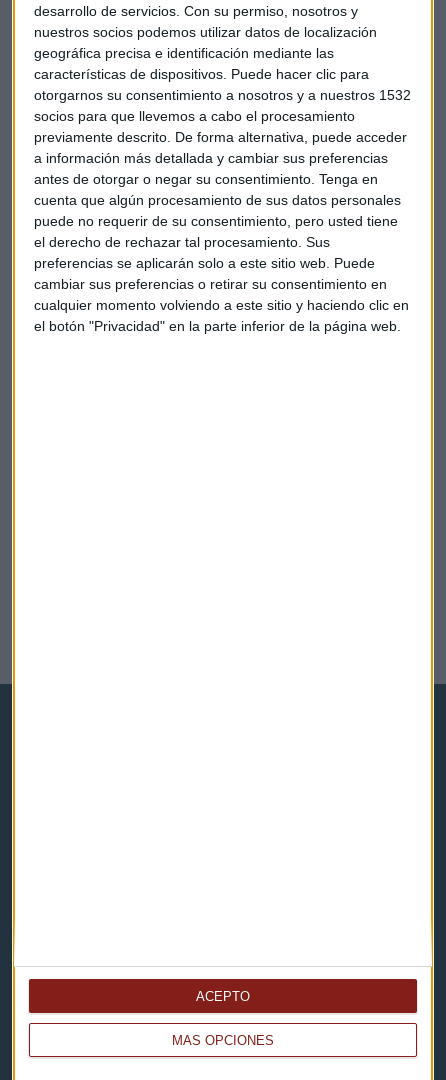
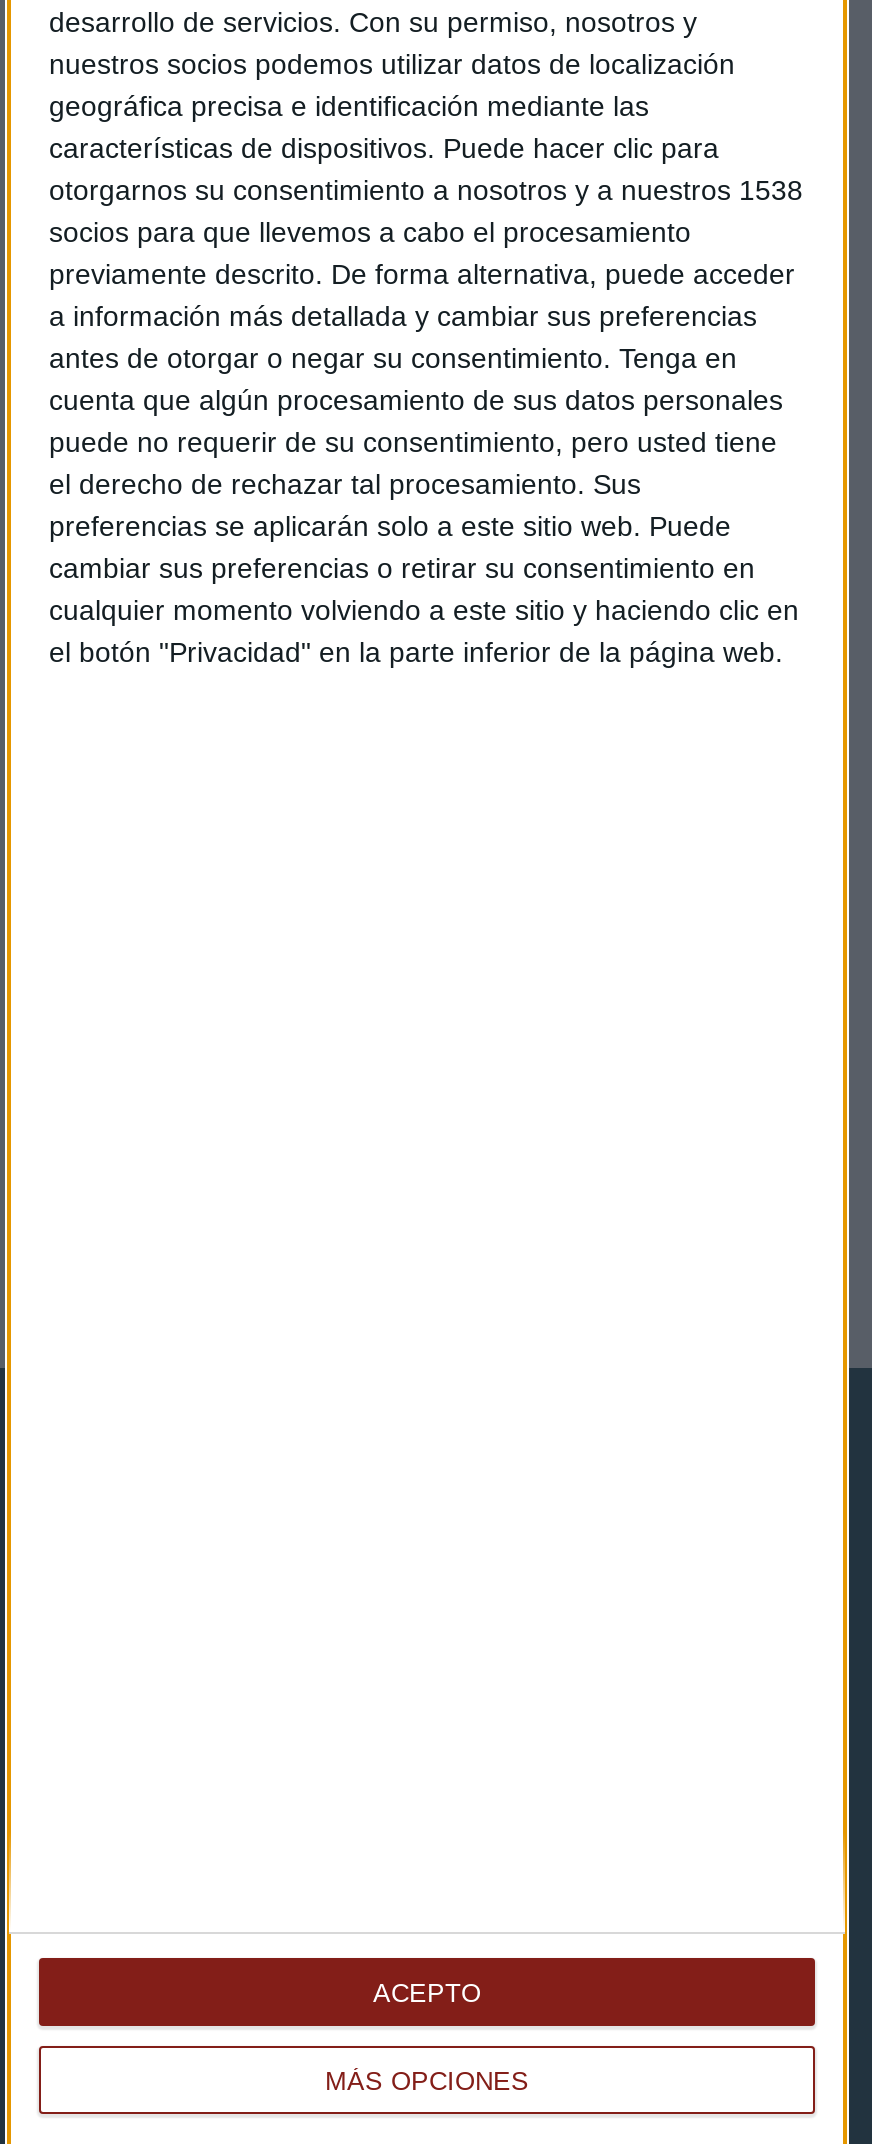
[34,87,411,103] otorgarnos su consentimiento a nosotros y a nuestros 1532 -> [49,174,803,206] otorgarnos su consentimiento a nosotros y a nuestros 1538

